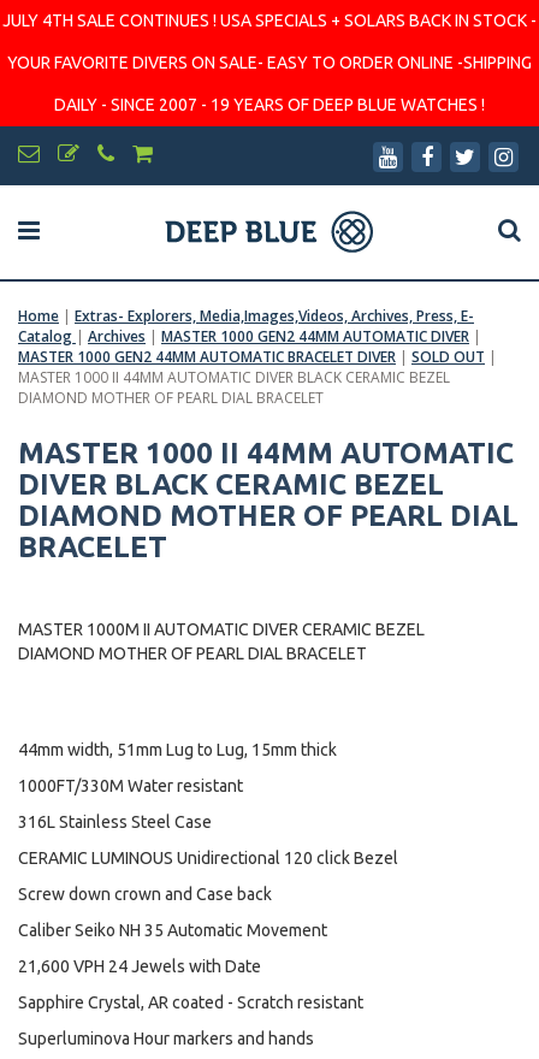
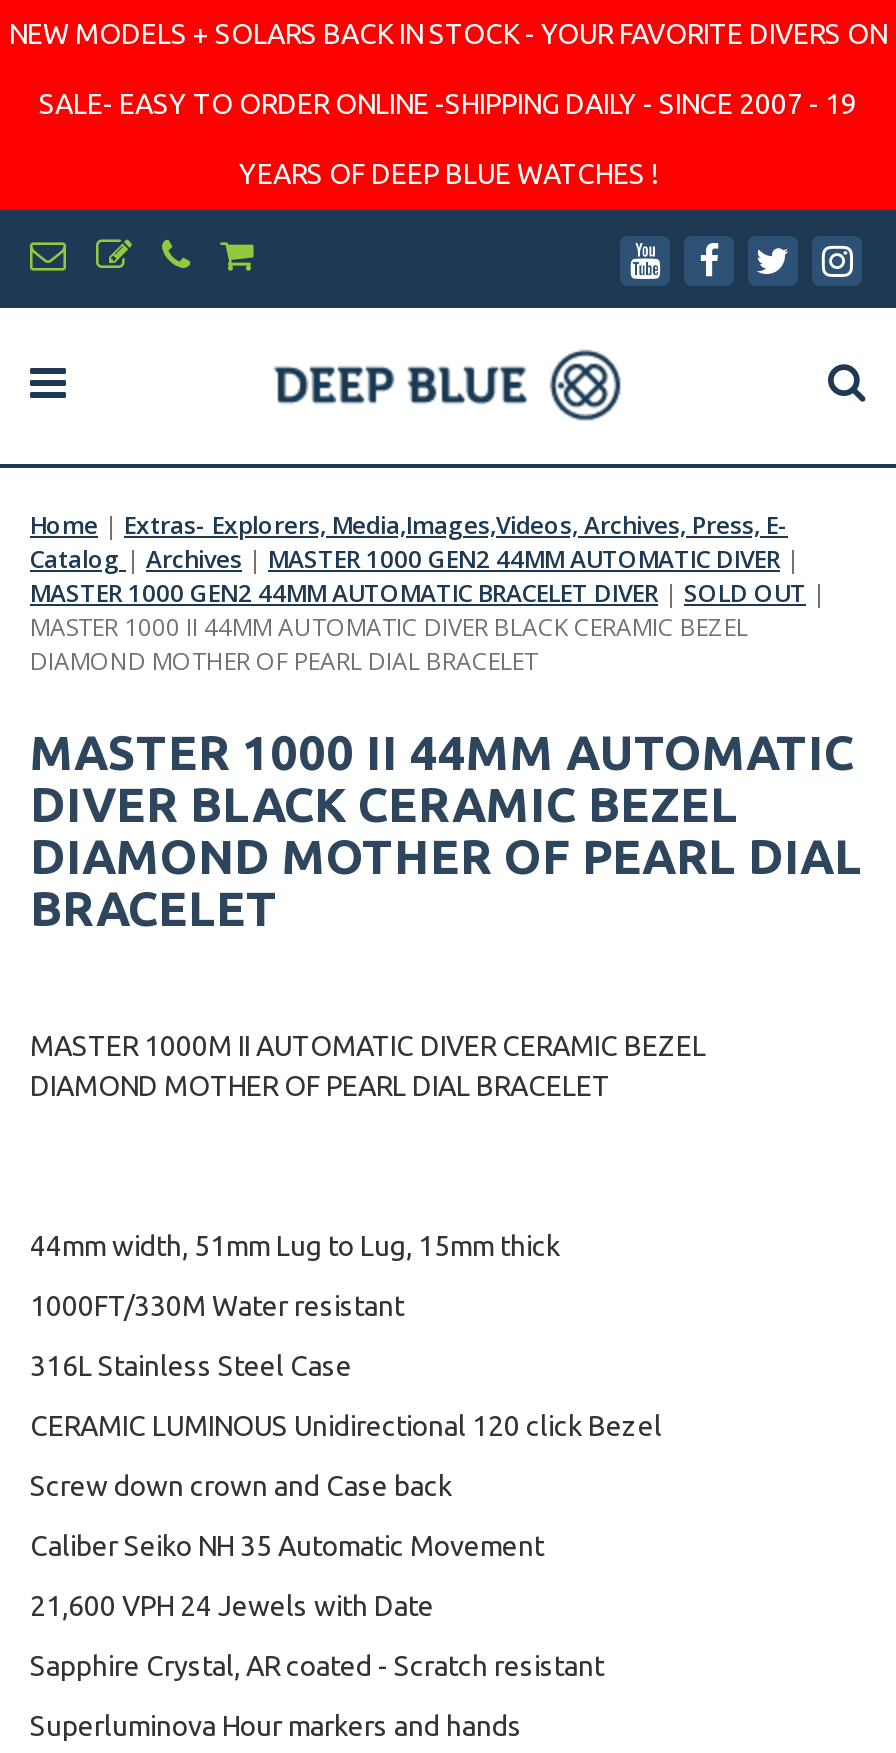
[2,11,537,30] JULY 4TH SALE CONTINUES ! USA SPECIALS + SOLARS BACK IN STOCK - -> [9,18,887,50] NEW MODELS + SOLARS BACK IN STOCK - YOUR FAVORITE DIVERS ON
[7,53,532,72] YOUR FAVORITE DIVERS ON SALE- EASY TO ORDER ONLINE -SHIPPING -> [39,88,857,120] SALE- EASY TO ORDER ONLINE -SHIPPING DAILY - SINCE 2007 - 19
[54,95,485,114] DAILY - SINCE 2007 - 19 YEARS OF DEEP BLUE WATCHES ! -> [239,158,657,190] YEARS OF DEEP BLUE WATCHES !

